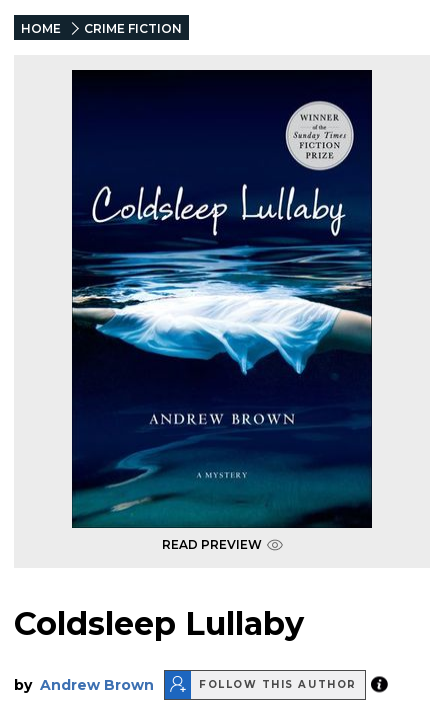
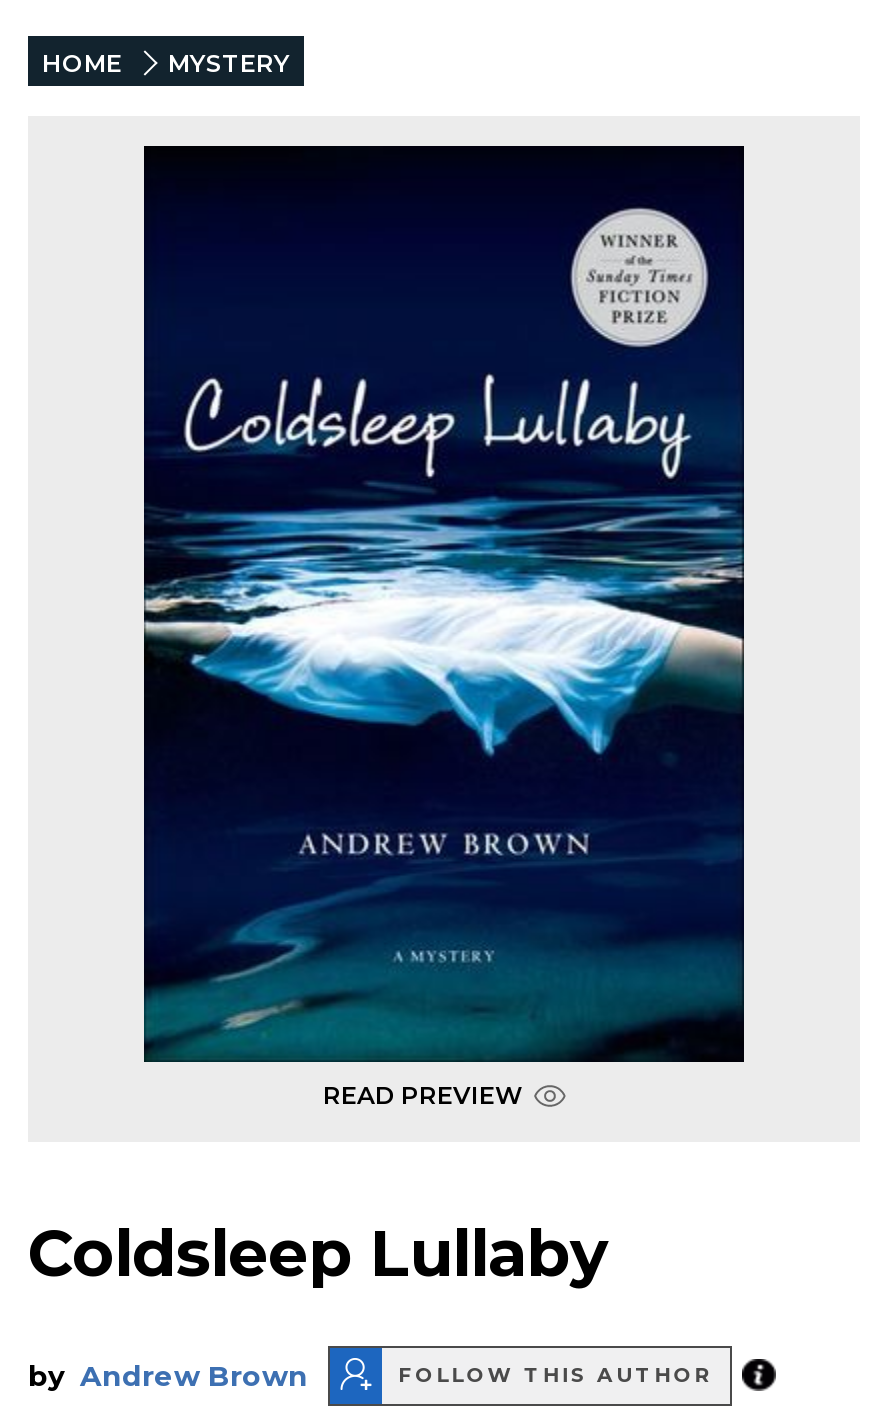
[84,21,182,36] CRIME FICTION -> [168,48,290,78] MYSTERY

